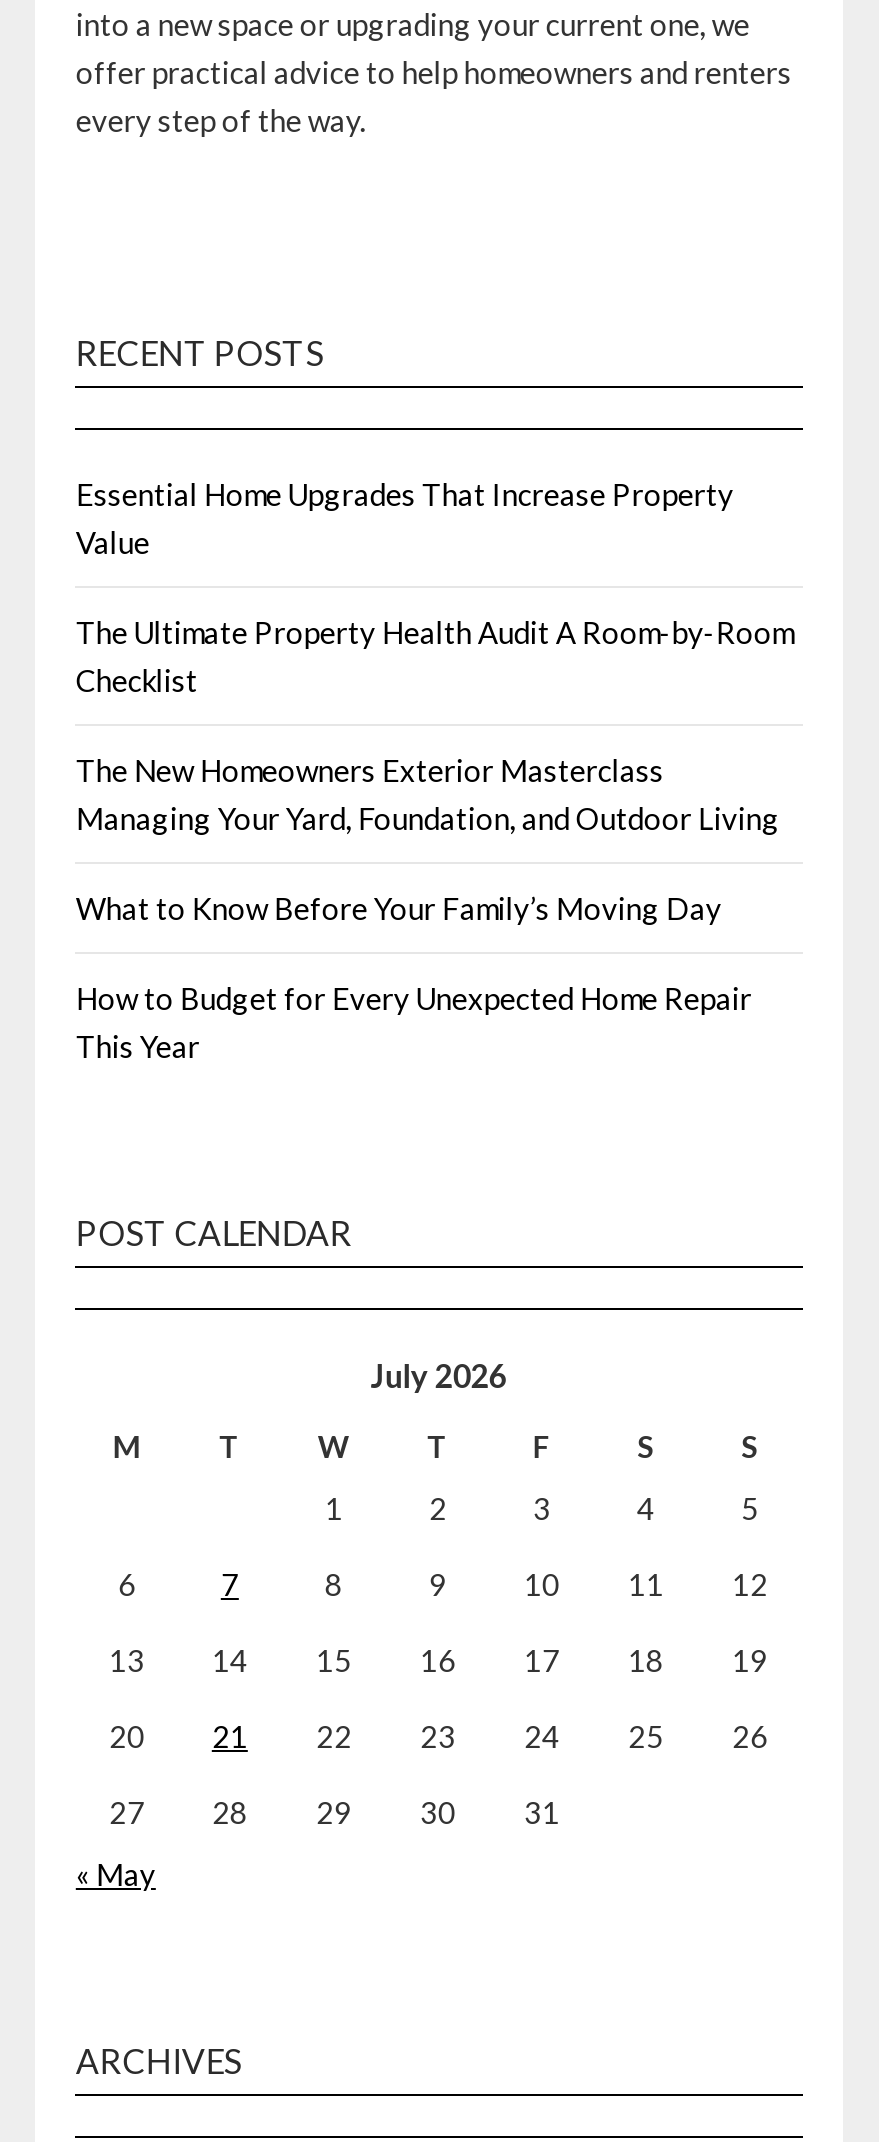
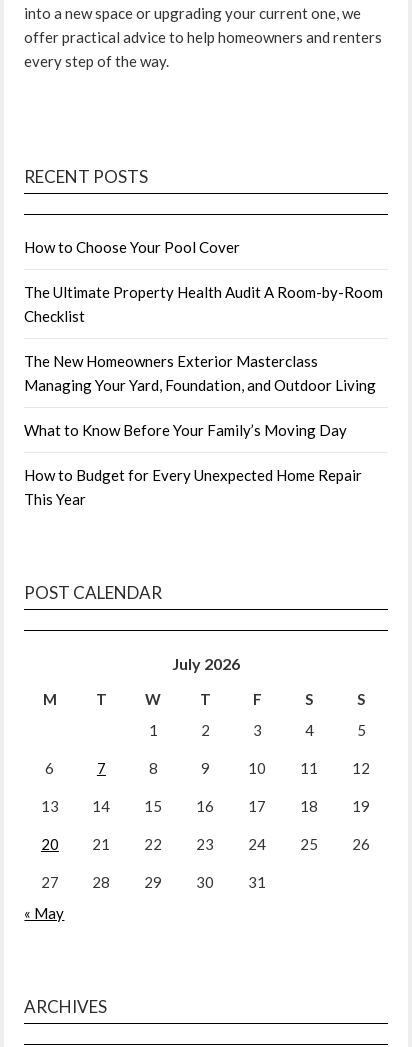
[76,476,734,560] Essential Home Upgrades That Increase Property | Value -> [24,238,240,256] How to Choose Your Pool Cover

